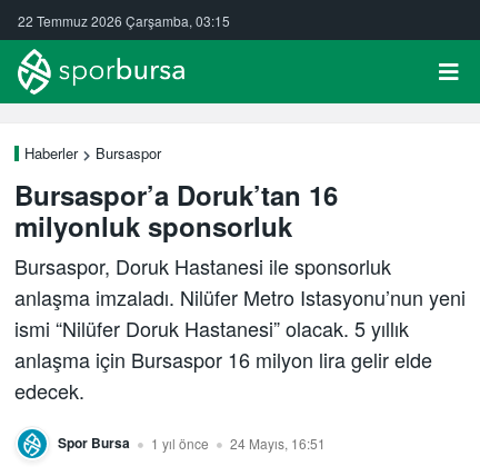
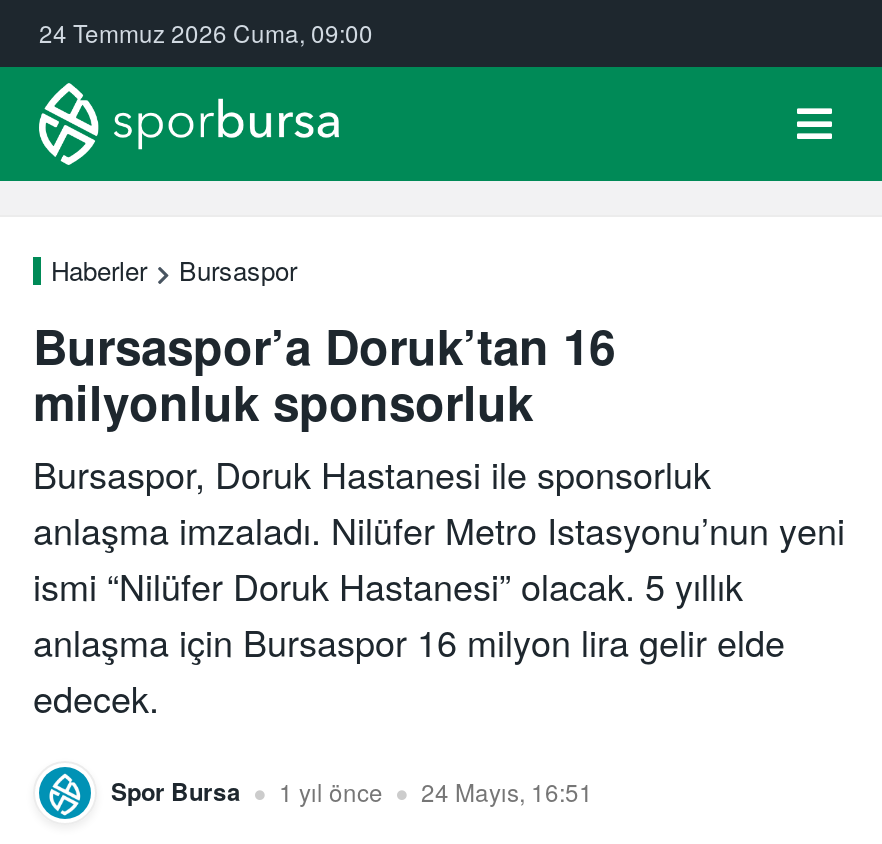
[18,11,230,30] 22 Temmuz 2026 Çarşamba, 03:15 -> [39,15,373,49] 24 Temmuz 2026 Cuma, 09:00

